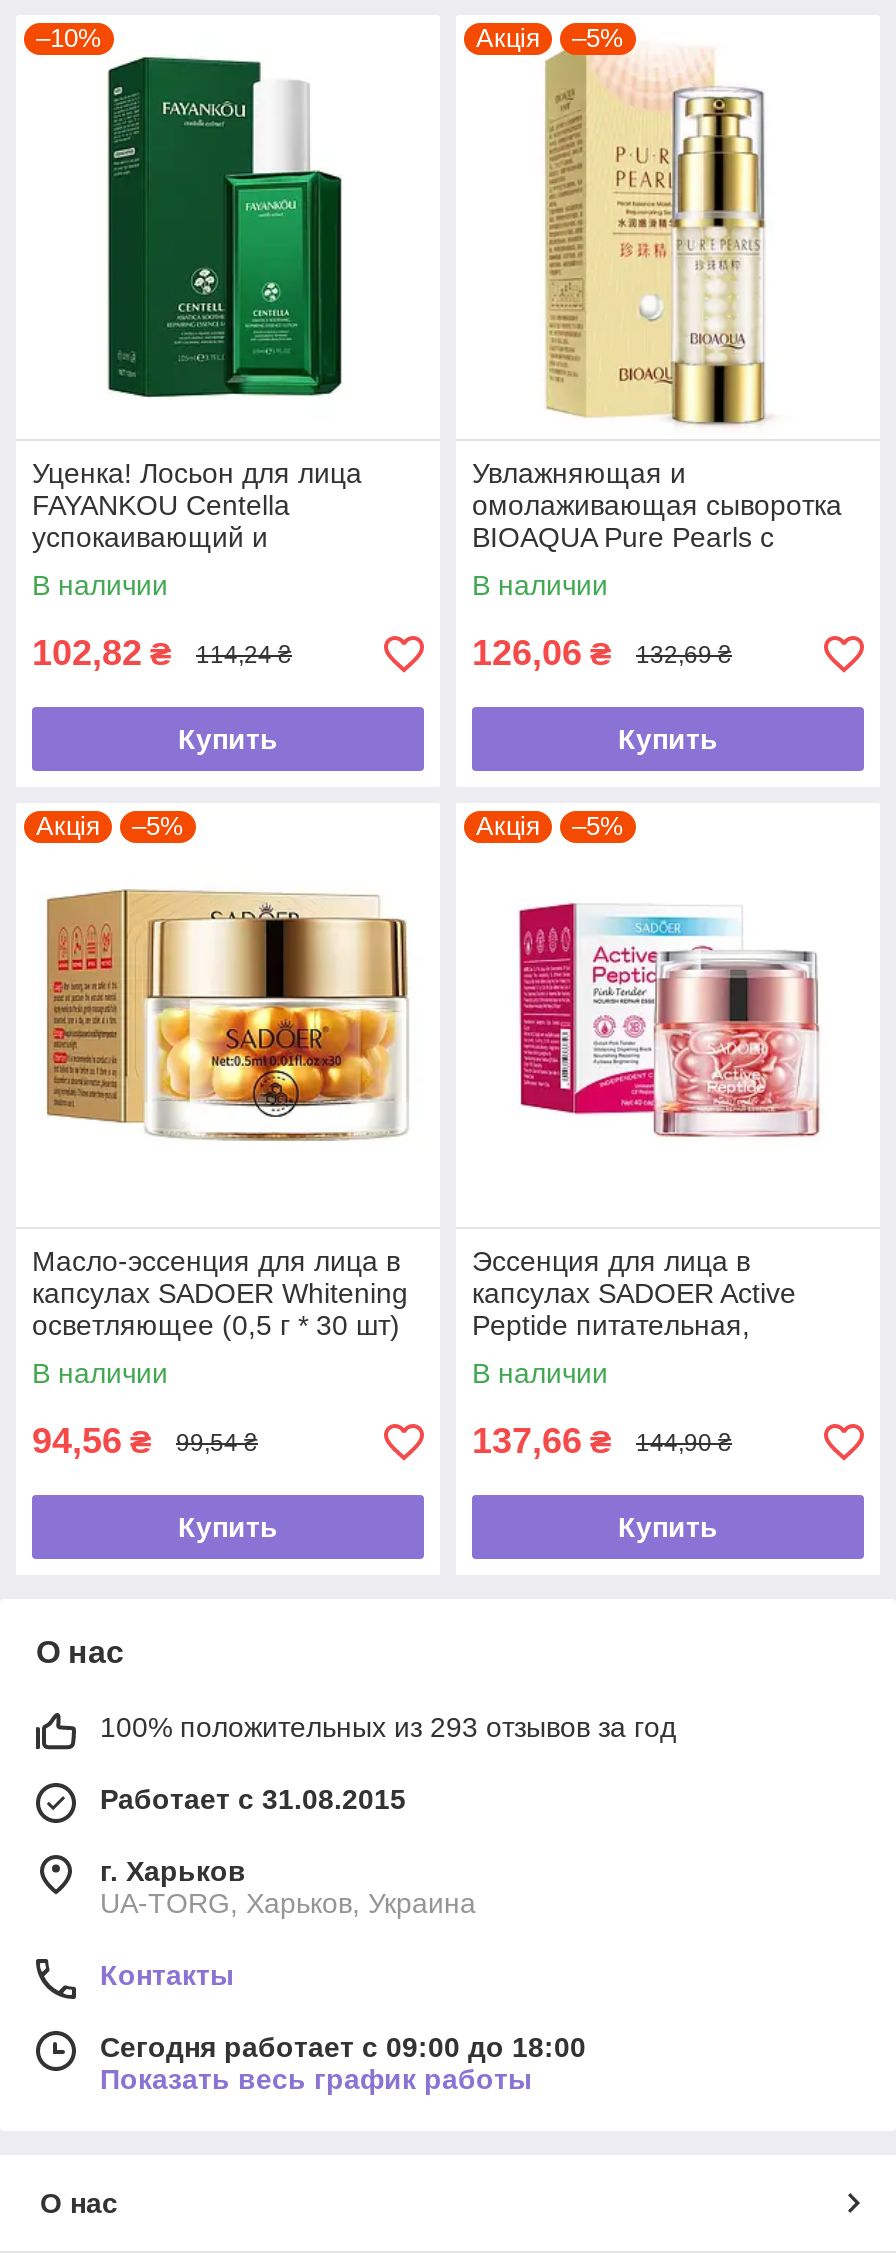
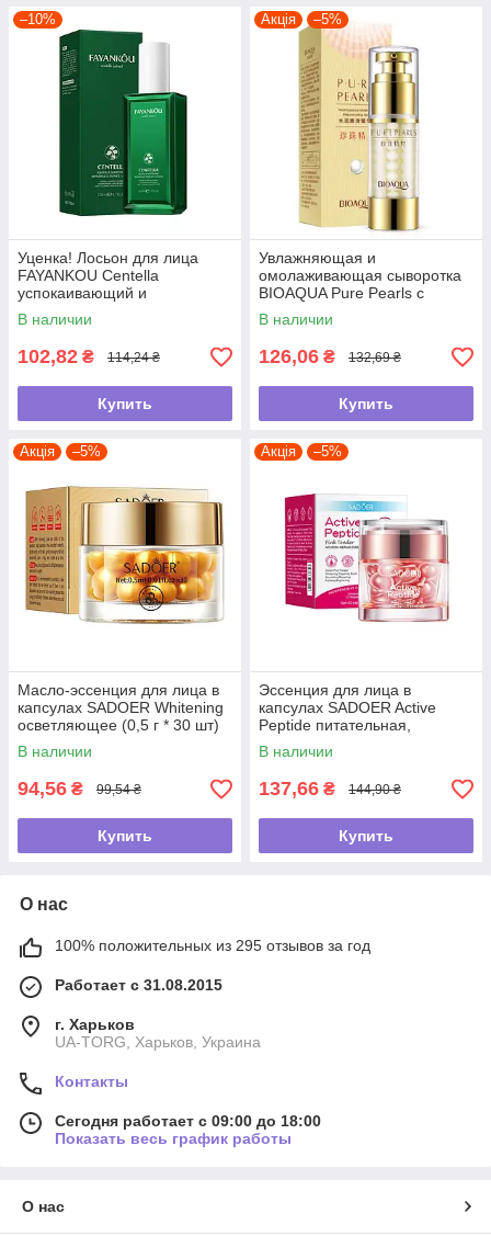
[100,1712,676,1744] 100% положительных из 293 отзывов за год -> [55,937,370,955] 100% положительных из 295 отзывов за год

